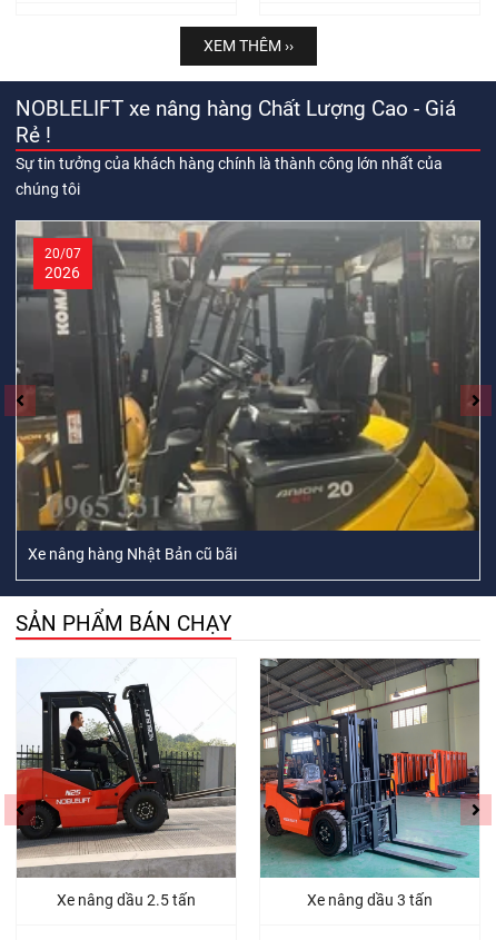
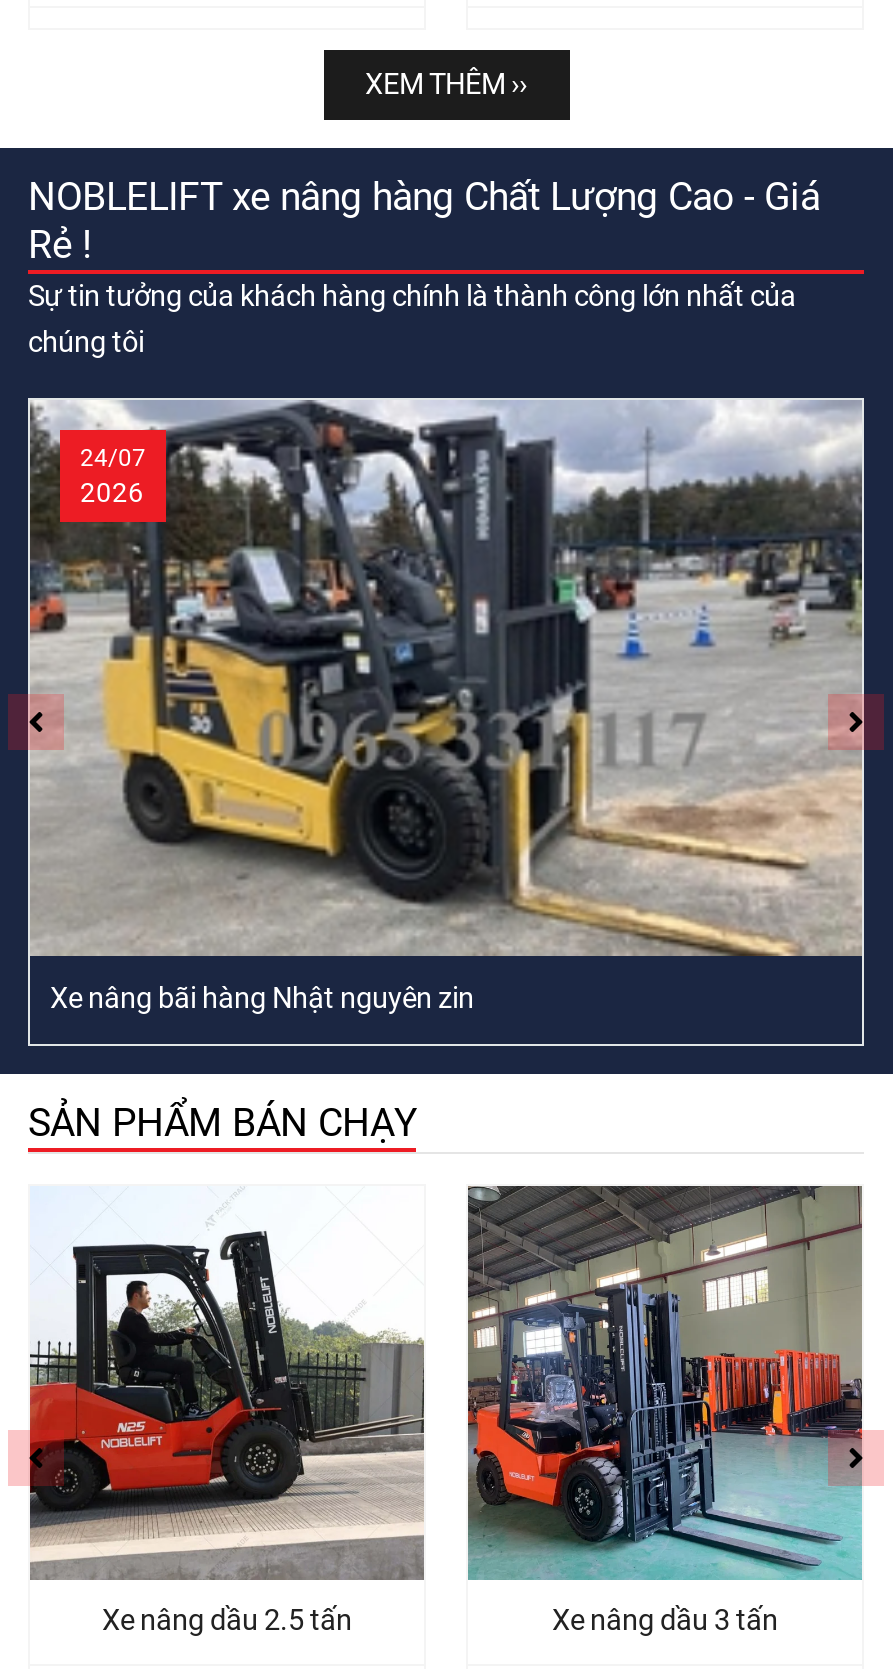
[16,220,480,532] [image] | 20/07 -> [28,398,864,958] [image] | 24/07
[28,545,237,564] Xe nâng hàng Nhật Bản cũ bãi -> [50,982,474,1016] Xe nâng bãi hàng Nhật nguyên zin

